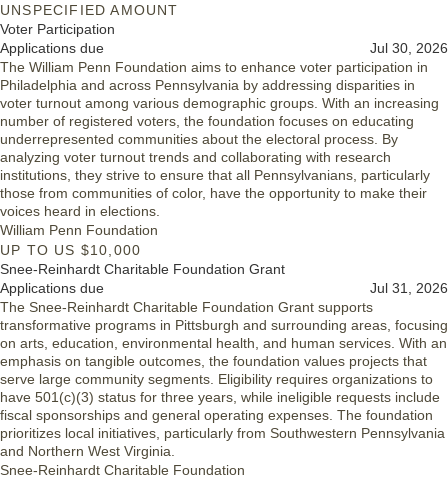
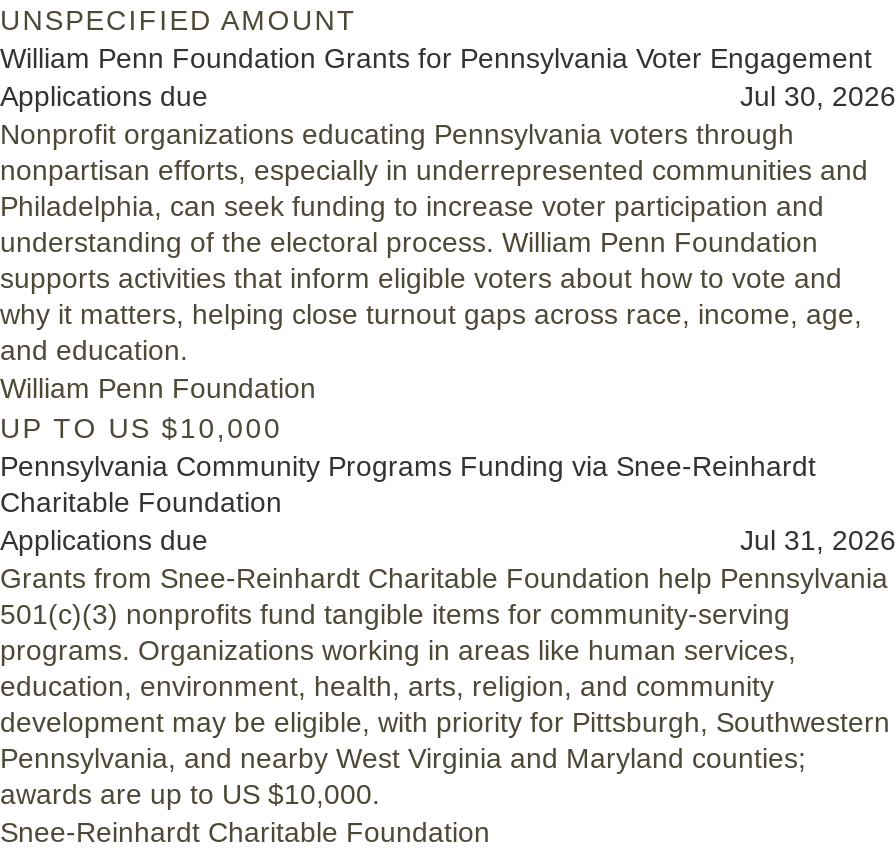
[0,21,115,37] Voter Participation -> [0,42,872,74] William Penn Foundation Grants for Pennsylvania Voter Engagement
[0,59,439,219] The William Penn Foundation aims to enhance voter participation in | Philadelphia and across Pennsylvania by addressing disparities in | voter turnout among various demographic groups. With an increasing | number of registered voters, the foundation focuses on educating | underrepresented communities about the electoral process. By | analyzing voter turnout trends and collaborating with research | institutions, they strive to ensure that all Pennsylvanians, particularly | those from communities of color, have the opportunity to make their | voices heard in elections. -> [0,118,868,366] Nonprofit organizations educating Pennsylvania voters through | nonpartisan efforts, especially in underrepresented communities and | Philadelphia, can seek funding to increase voter participation and | understanding of the electoral process. William Penn Foundation | supports activities that inform eligible voters about how to vote and | why it matters, helping close turnout gaps across race, income, age, | and education.
[0,261,285,277] Snee-Reinhardt Charitable Foundation Grant -> [0,450,816,518] Pennsylvania Community Programs Funding via Snee-Reinhardt | Charitable Foundation
[0,299,448,459] The Snee-Reinhardt Charitable Foundation Grant supports | transformative programs in Pittsburgh and surrounding areas, focusing | on arts, education, environmental health, and human services. With an | emphasis on tangible outcomes, the foundation values projects that | serve large community segments. Eligibility requires organizations to | have 501(c)(3) status for three years, while ineligible requests include | fiscal sponsorships and general operating expenses. The foundation | prioritizes local initiatives, particularly from Southwestern Pennsylvania | and Northern West Virginia. -> [0,562,890,810] Grants from Snee-Reinhardt Charitable Foundation help Pennsylvania | 501(c)(3) nonprofits fund tangible items for community-serving | programs. Organizations working in areas like human services, | education, environment, health, arts, religion, and community | development may be eligible, with priority for Pittsburgh, Southwestern | Pennsylvania, and nearby West Virginia and Maryland counties; | awards are up to US $10,000.

